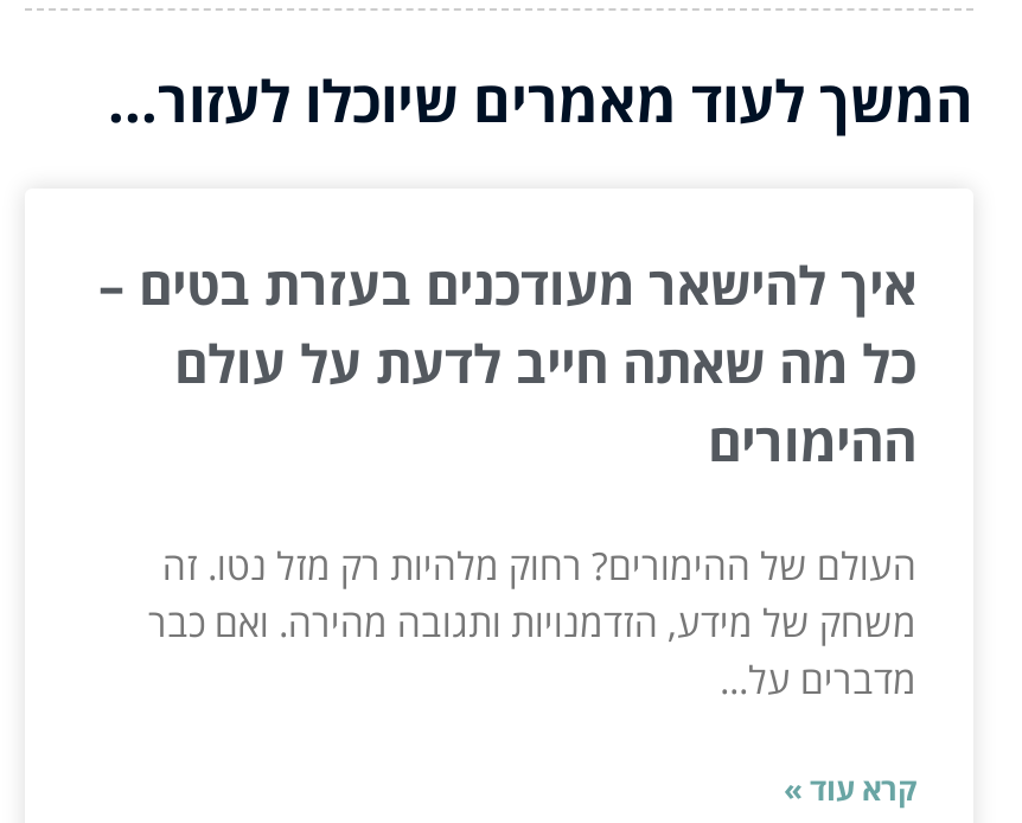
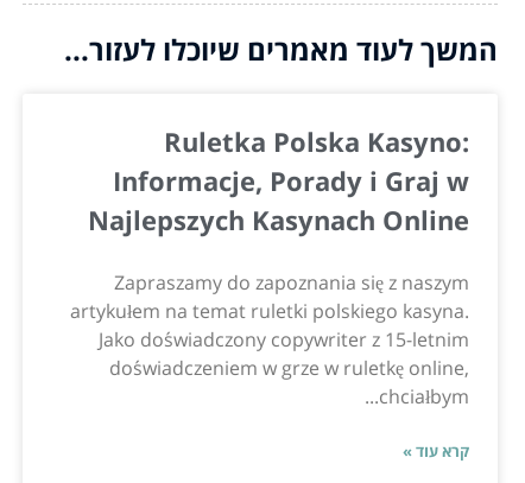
[98,248,916,476] איך להישאר מעודכנים בעזרת בטים – | כל מה שאתה חייב לדעת על עולם | ההימורים -> [88,124,469,237] Ruletka Polska Kasyno: | Informacje, Porady i Graj w | Najlepszych Kasynach Online
[148,540,916,706] העולם של ההימורים? רחוק מלהיות רק מזל נטו. זה | משחק של מידע, הזדמנויות ותגובה מהירה. ואם כבר | מדברים על... -> [70,270,469,410] Zapraszamy do zapoznania się z naszym | artykułem na temat ruletki polskiego kasyna. | Jako doświadczony copywriter z 15-letnim | doświadczeniem w grze w ruletkę online, | chciałbym...

